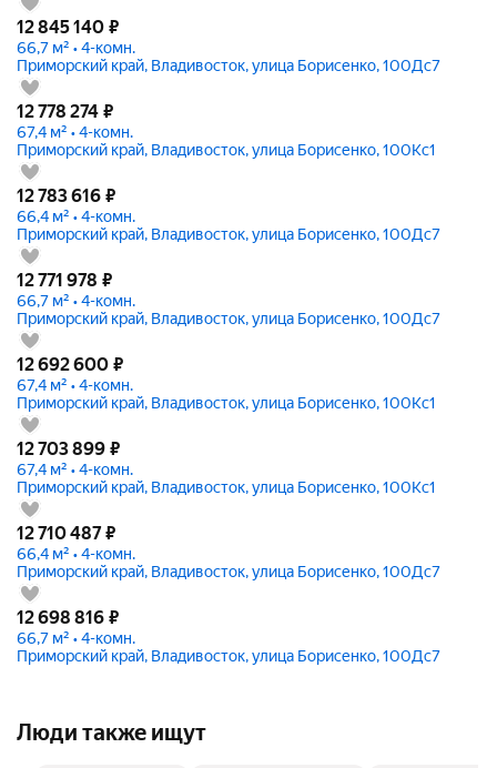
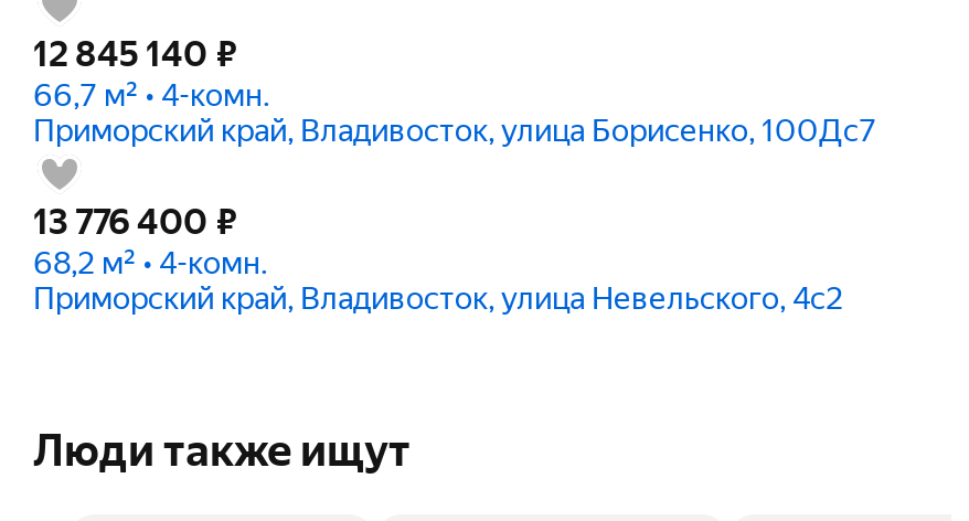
[17,101,440,665] 12 778 274 ₽ | 67,4 м² • 4-комн. | Приморский край, Владивосток, улица Борисенко, 100Кс1 | 12 783 616 ₽ | 66,4 м² • 4-комн. | Приморский край, Владивосток, улица Борисенко, 100Дс7 | 12 771 978 ₽ | 66,7 м² • 4-комн. | Приморский край, Владивосток, улица Борисенко, 100Дс7 | 12 692 600 ₽ | 67,4 м² • 4-комн. | Приморский край, Владивосток, улица Борисенко, 100Кс1 | 12 703 899 ₽ | 67,4 м² • 4-комн. | Приморский край, Владивосток, улица Борисенко, 100Кс1 | 12 710 487 ₽ | 66,4 м² • 4-комн. | Приморский край, Владивосток, улица Борисенко, 100Дс7 | 12 698 816 ₽ | 66,7 м² • 4-комн. | Приморский край, Владивосток, улица Борисенко, 100Дс7 -> [33,201,843,316] 13 776 400 ₽ | 68,2 м² • 4-комн. | Приморский край, Владивосток, улица Невельского, 4с2

